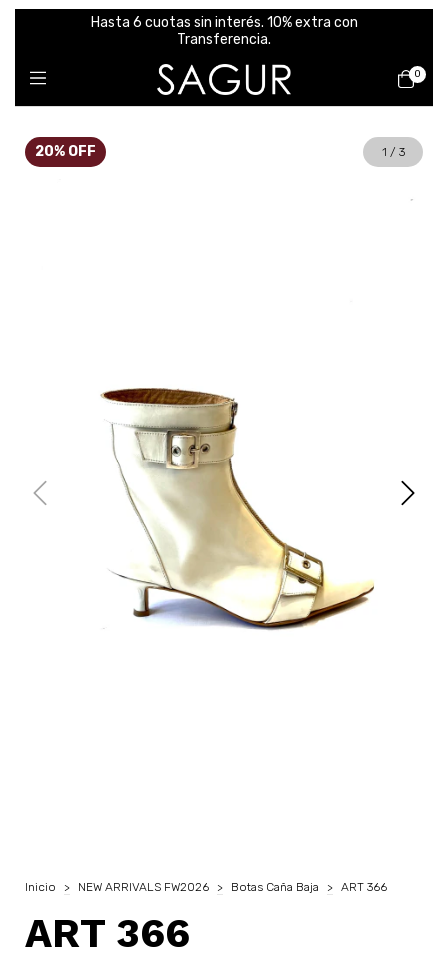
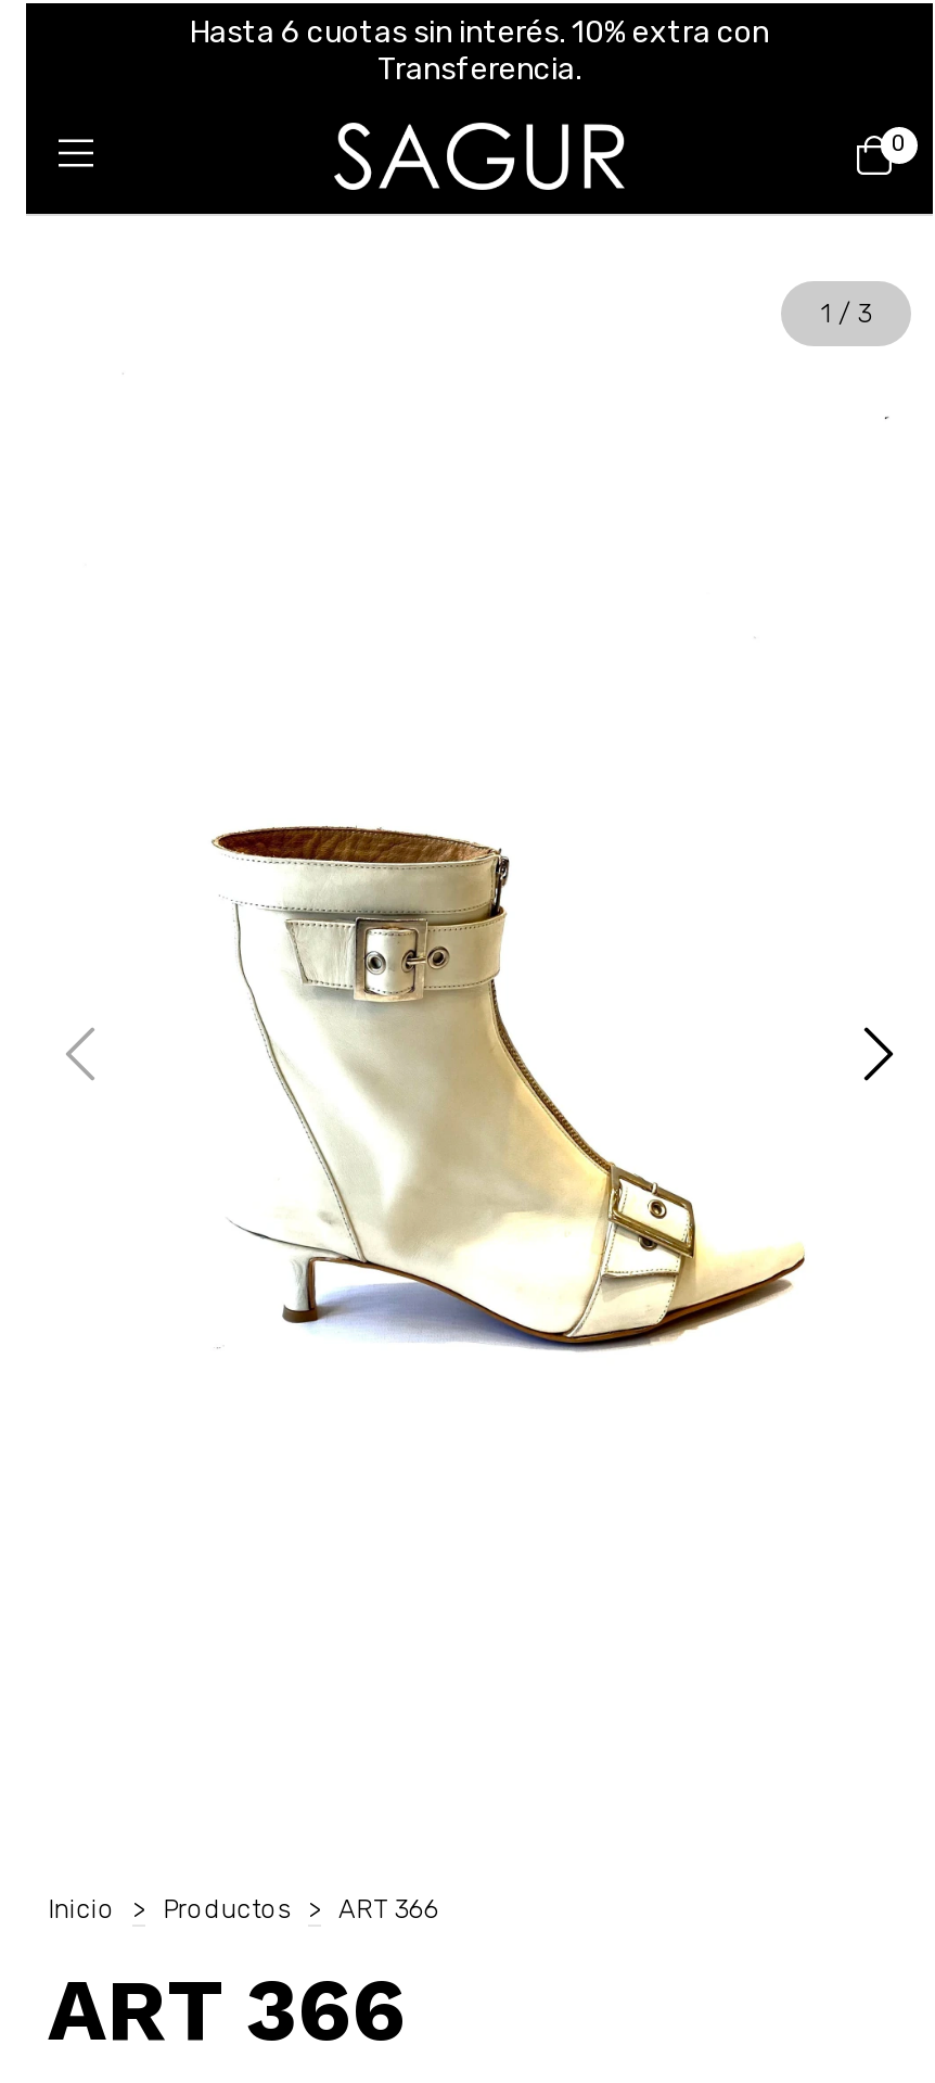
[35,143,96,160] 20% OFF -> none
[25,880,387,894] Inicio > NEW ARRIVALS FW2026 > Botas Caña Baja > ART 366 -> [48,1894,438,1925] Inicio > Productos > ART 366

